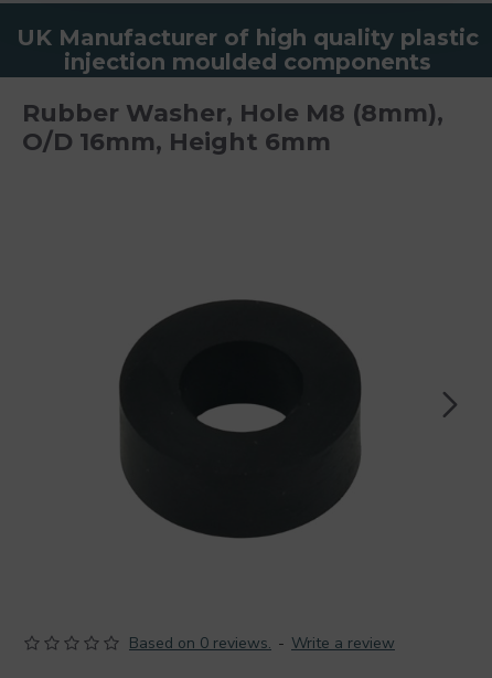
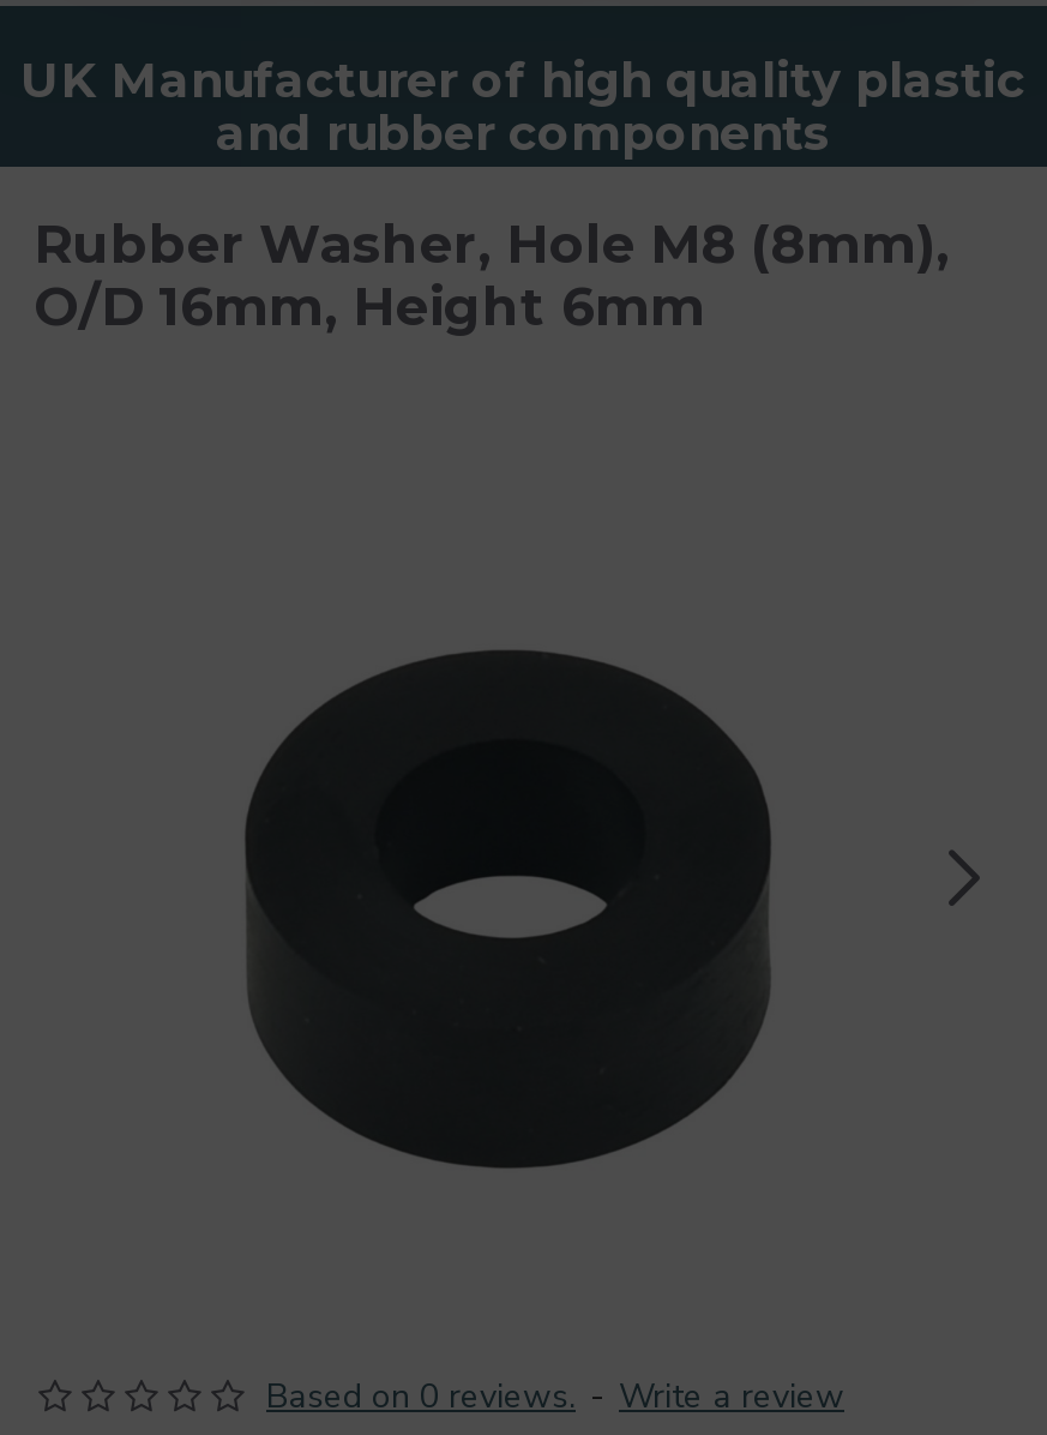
[63,49,431,75] injection moulded components -> [216,104,830,162] and rubber components

